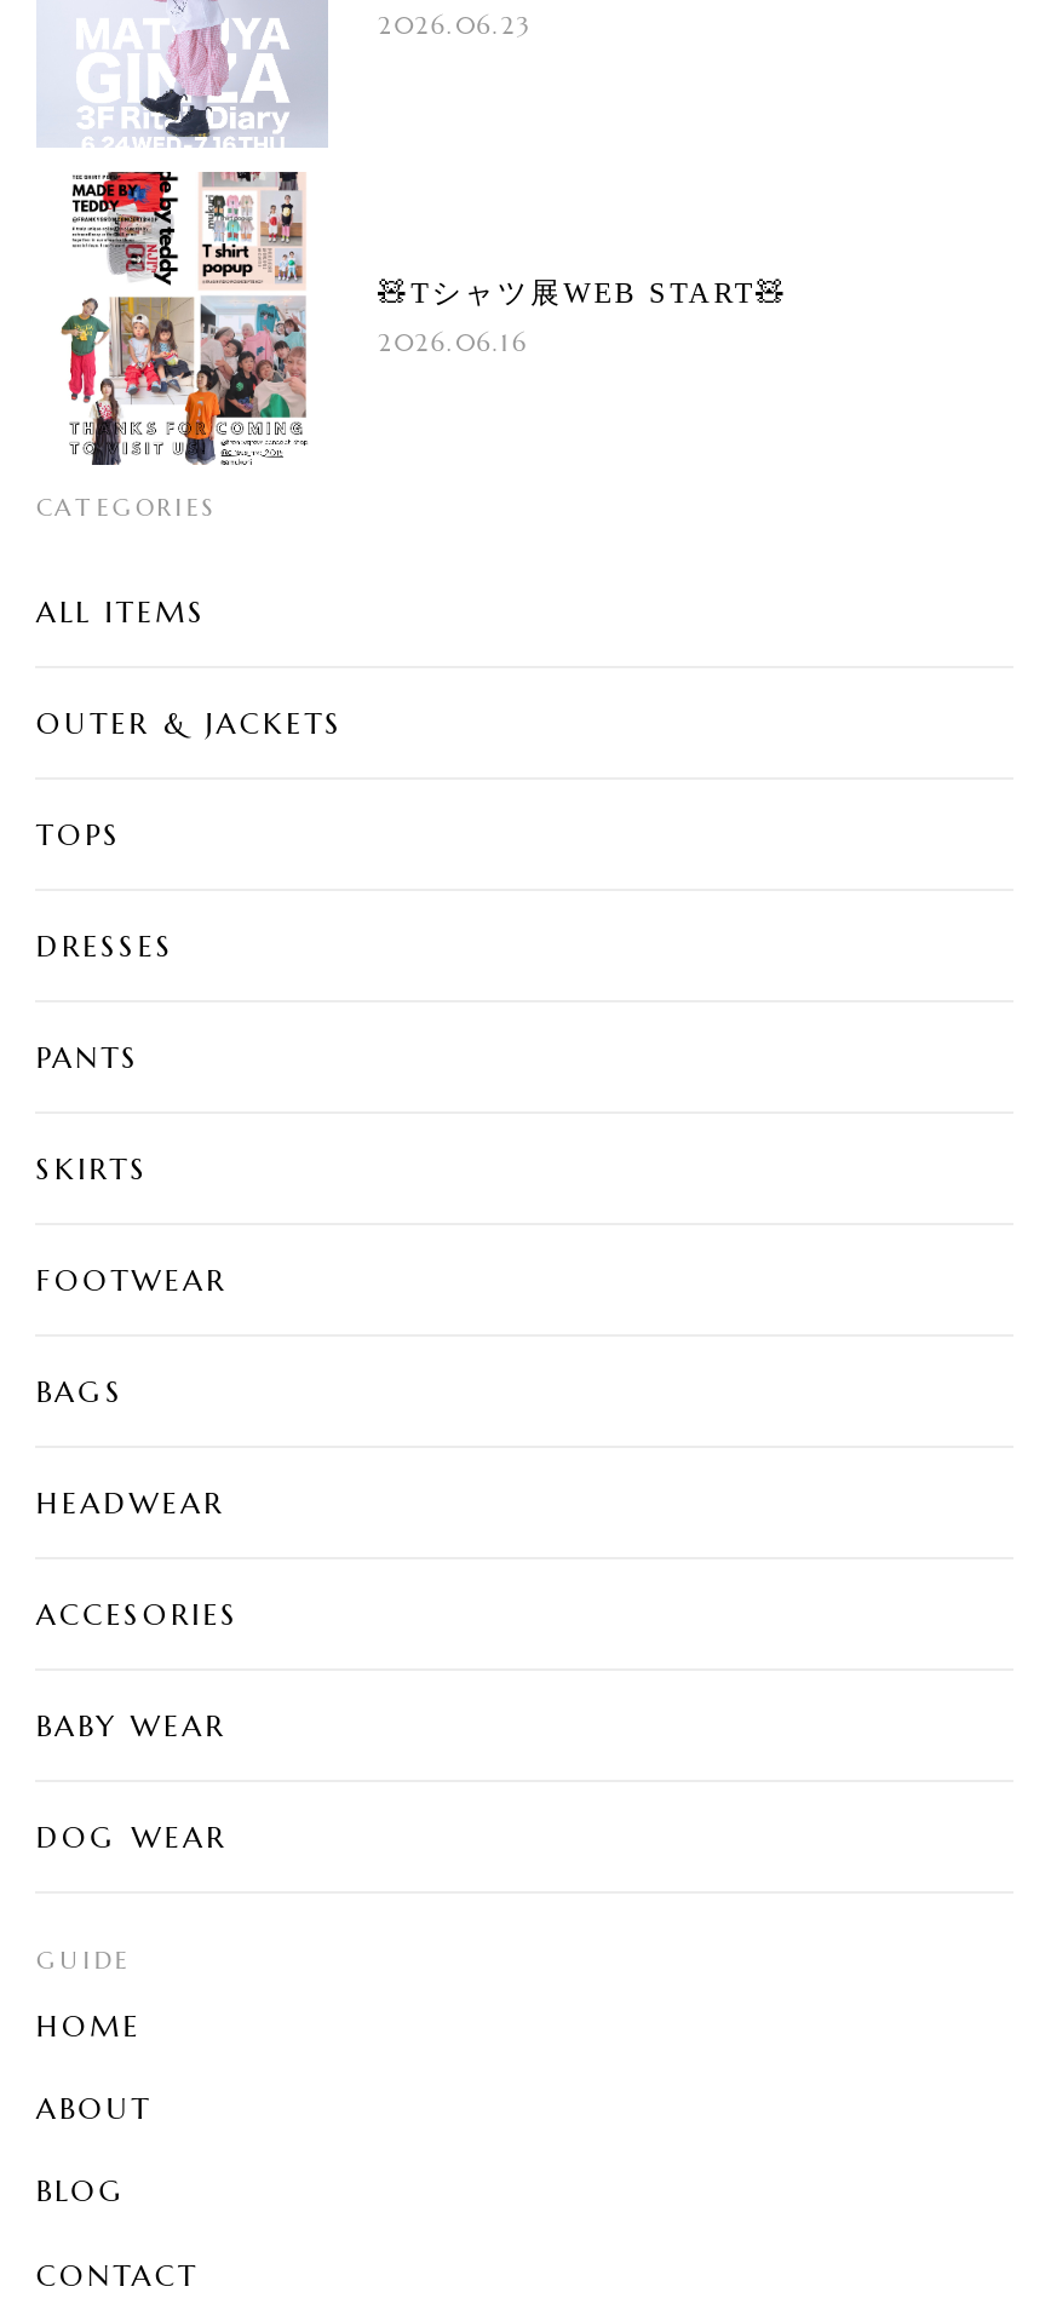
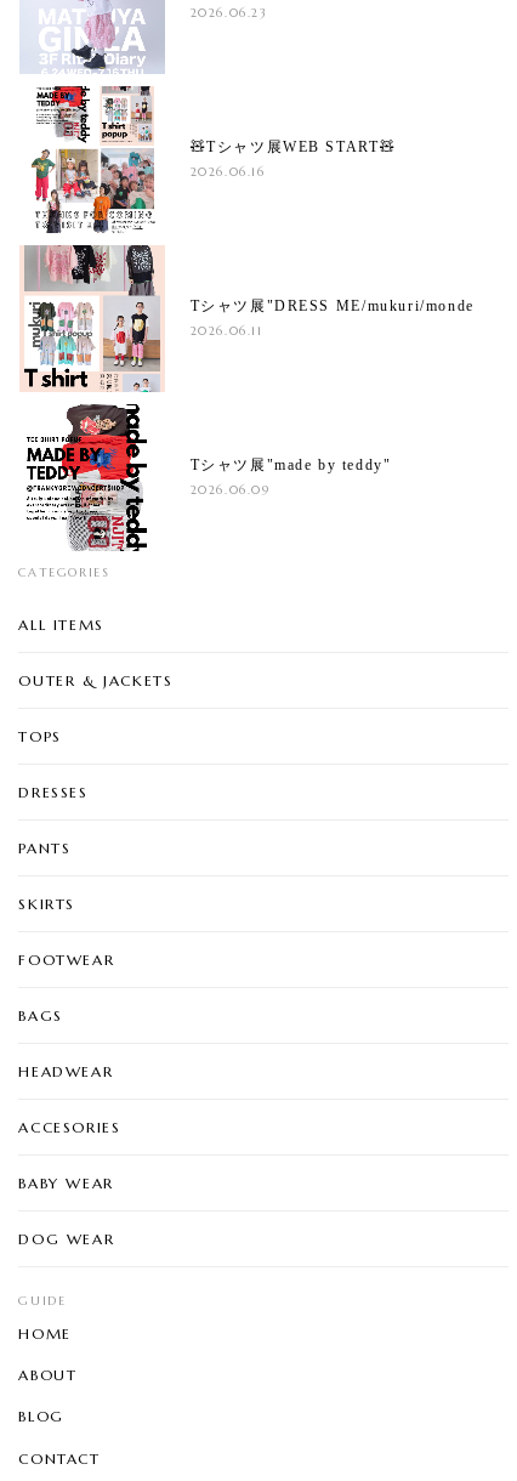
none -> [21,244,474,393] [image] | Tシャツ展"DRESS ME/mukuri/monde | 2026.06.11
none -> [25,403,391,552] [image] | Tシャツ展"made by teddy" | 2026.06.09

